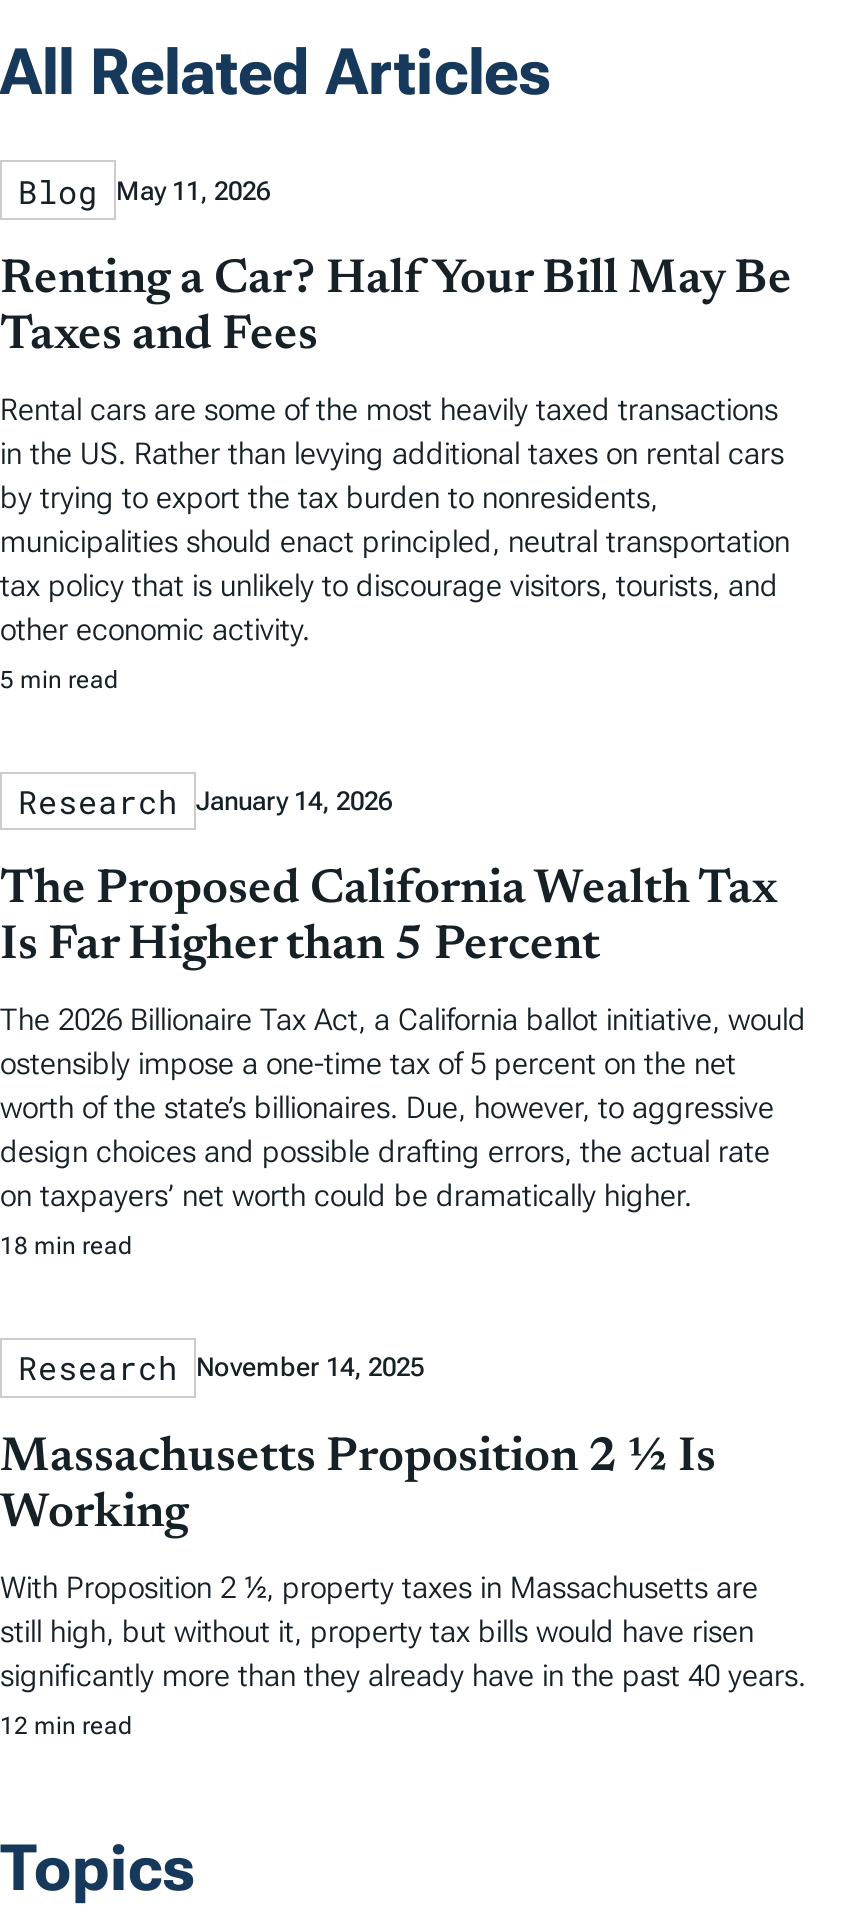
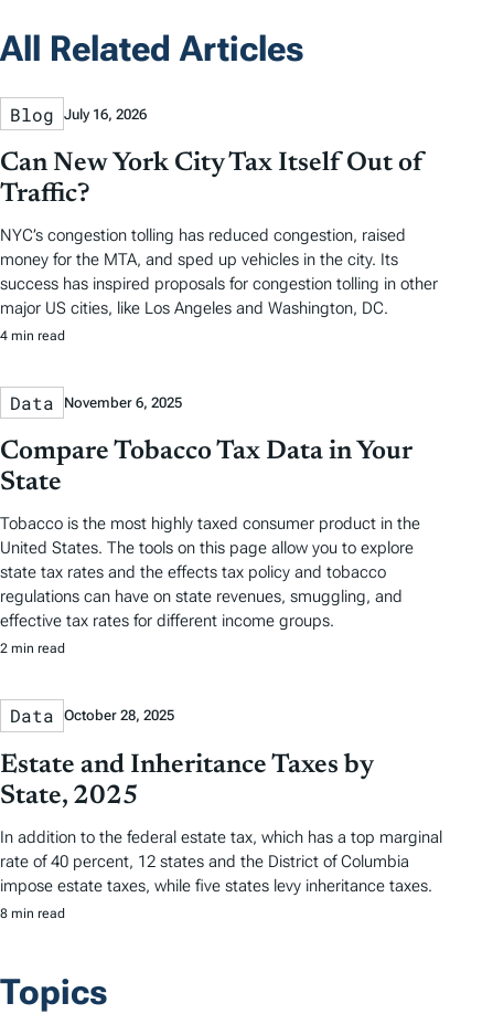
[18,169,270,211] Blog May 11, 2026 -> [10,102,147,125] Blog July 16, 2026
[0,256,792,360] Renting a Car? Half Your Bill May Be | Taxes and Fees -> [0,150,424,207] Can New York City Tax Itself Out of | Traffic?
[0,392,790,648] Rental cars are some of the most heavily taxed transactions | in the US. Rather than levying additional taxes on rental cars | by trying to export the tax burden to nonresidents, | municipalities should enact principled, neutral transportation | tax policy that is unlikely to discourage visitors, tourists, and | other economic activity. -> [0,225,438,318] NYC’s congestion tolling has reduced congestion, raised | money for the MTA, and sped up vehicles in the city. Its | success has inspired proposals for congestion tolling in other | major US cities, like Los Angeles and Washington, DC.
[0,666,118,694] 5 min read -> [0,328,65,343] 4 min read
[18,780,392,822] Research January 14, 2026 -> [10,391,182,414] Data November 6, 2025
[0,866,778,970] The Proposed California Wealth Tax | Is Far Higher than 5 Percent -> [0,439,411,496] Compare Tobacco Tax Data in Your | State
[0,1002,806,1214] The 2026 Billionaire Tax Act, a California ballot initiative, would | ostensibly impose a one-time tax of 5 percent on the net | worth of the state’s billionaires. Due, however, to aggressive | design choices and possible drafting errors, the actual rate | on taxpayers’ net worth could be dramatically higher. -> [0,514,420,631] Tobacco is the most highly taxed consumer product in the | United States. The tools on this page allow you to explore | state tax rates and the effects tax policy and tobacco | regulations can have on state revenues, smuggling, and | effective tax rates for different income groups.
[0,1232,132,1260] 18 min read -> [0,641,65,656] 2 min read
[18,1347,424,1389] Research November 14, 2025 -> [10,704,174,727] Data October 28, 2025
[0,1433,716,1537] Massachusetts Proposition 2 ½ Is | Working -> [0,752,373,809] Estate and Inheritance Taxes by | State, 2025
[0,1569,806,1693] With Proposition 2 ½, property taxes in Massachusetts are | still high, but without it, property tax bills would have risen | significantly more than they already have in the past 40 years. -> [0,827,442,895] In addition to the federal estate tax, which has a top marginal | rate of 40 percent, 12 states and the District of Columbia | impose estate taxes, while five states levy inheritance taxes.
[0,1711,132,1739] 12 min read -> [0,905,65,921] 8 min read

